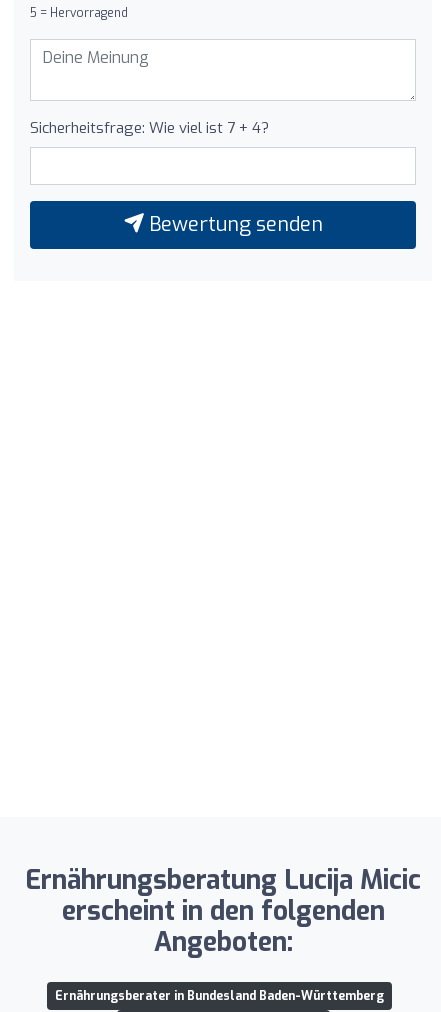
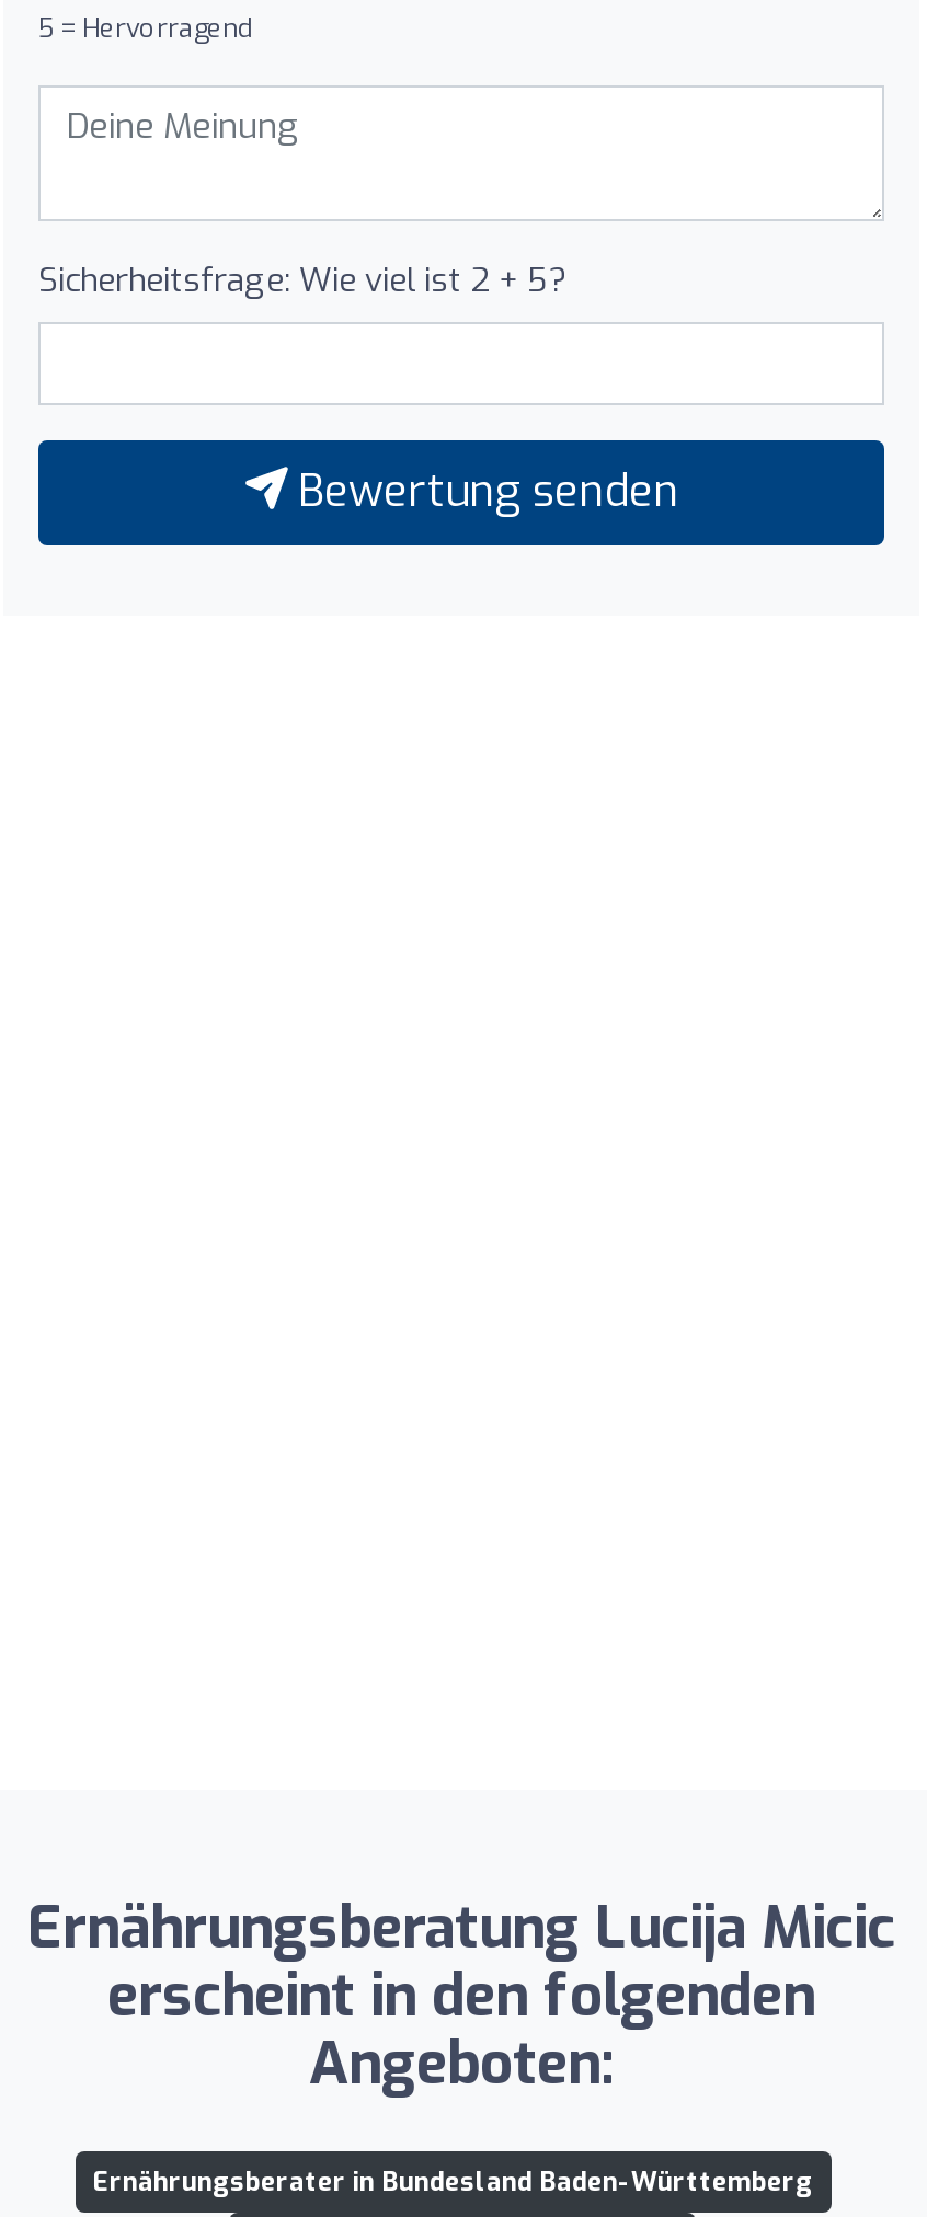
[30,118,269,138] Sicherheitsfrage: Wie viel ist 7 + 4? -> [38,258,566,302] Sicherheitsfrage: Wie viel ist 2 + 5?

